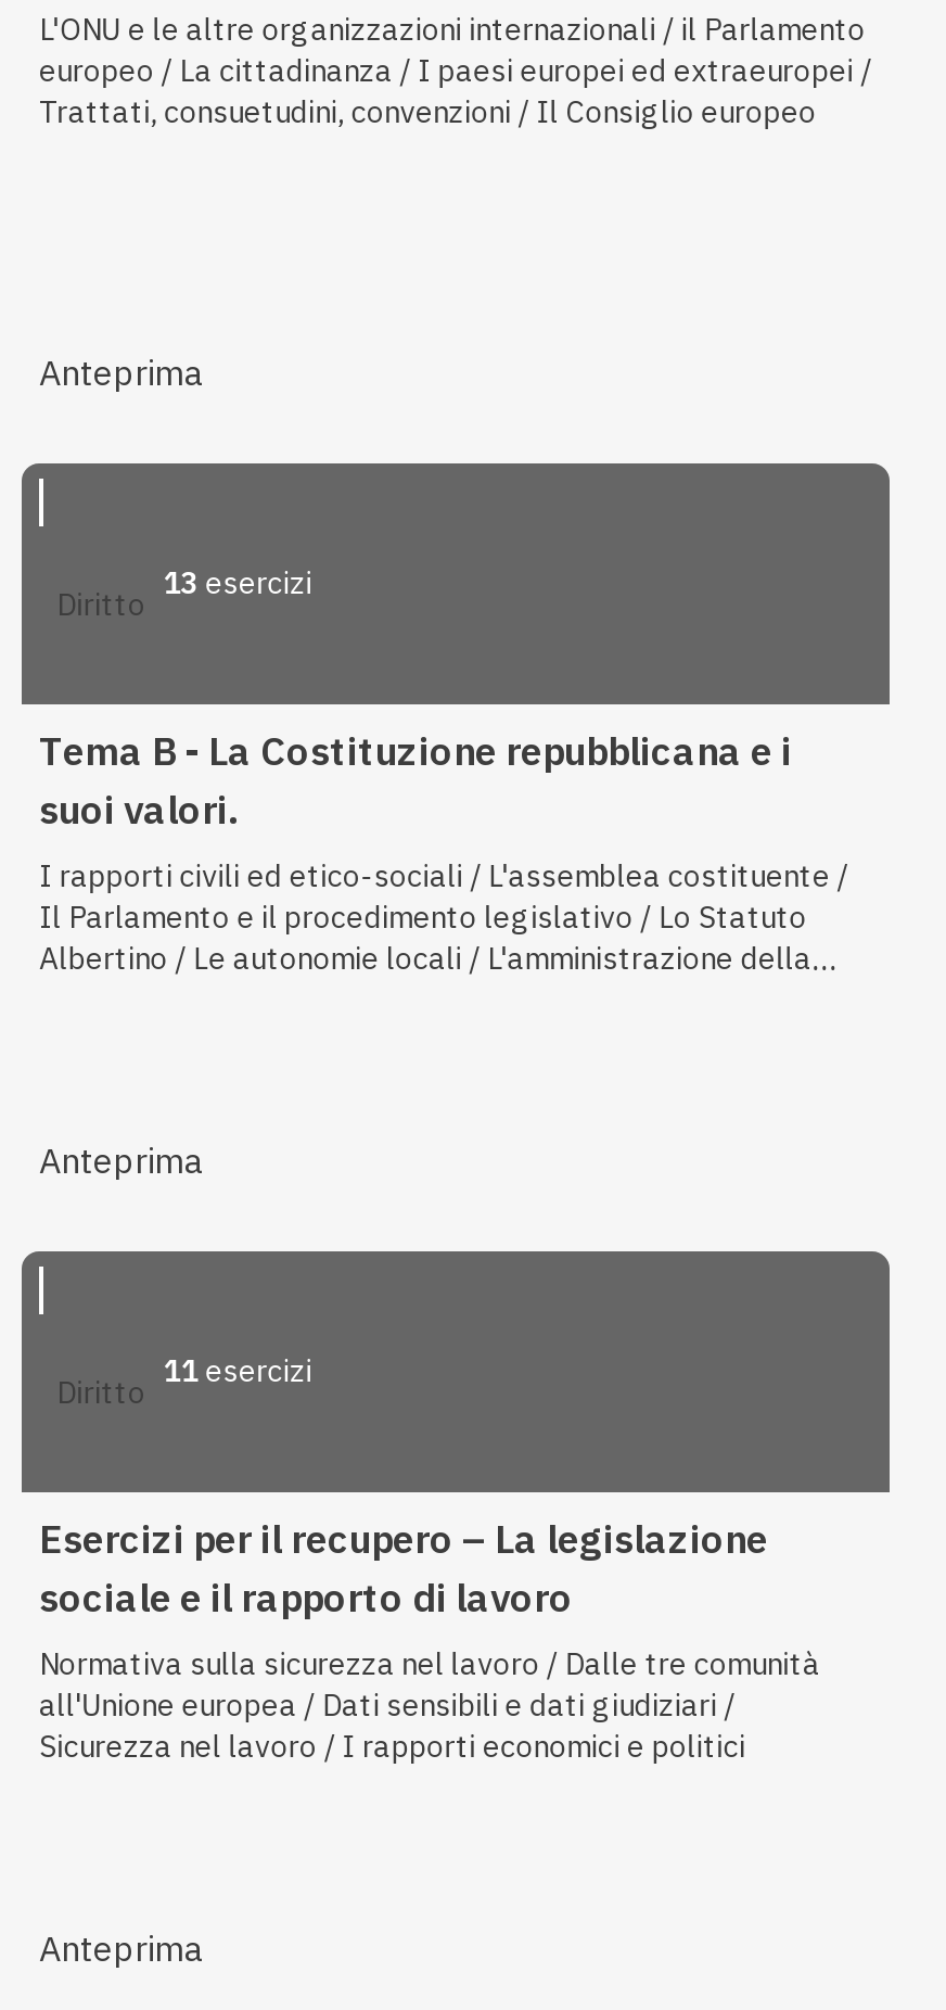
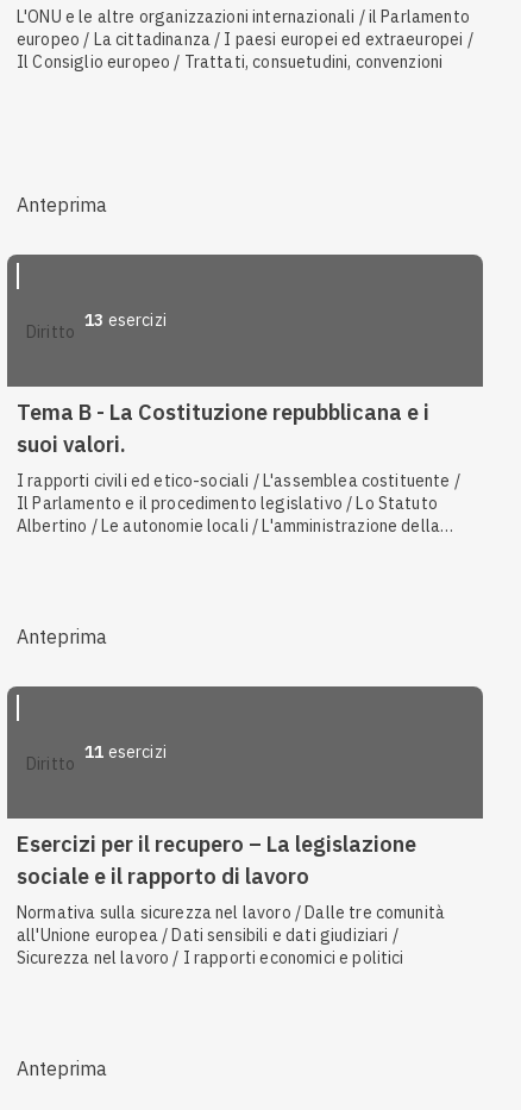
[39,93,816,132] Trattati, consuetudini, convenzioni / Il Consiglio europeo -> [17,52,443,73] Il Consiglio europeo / Trattati, consuetudini, convenzioni

